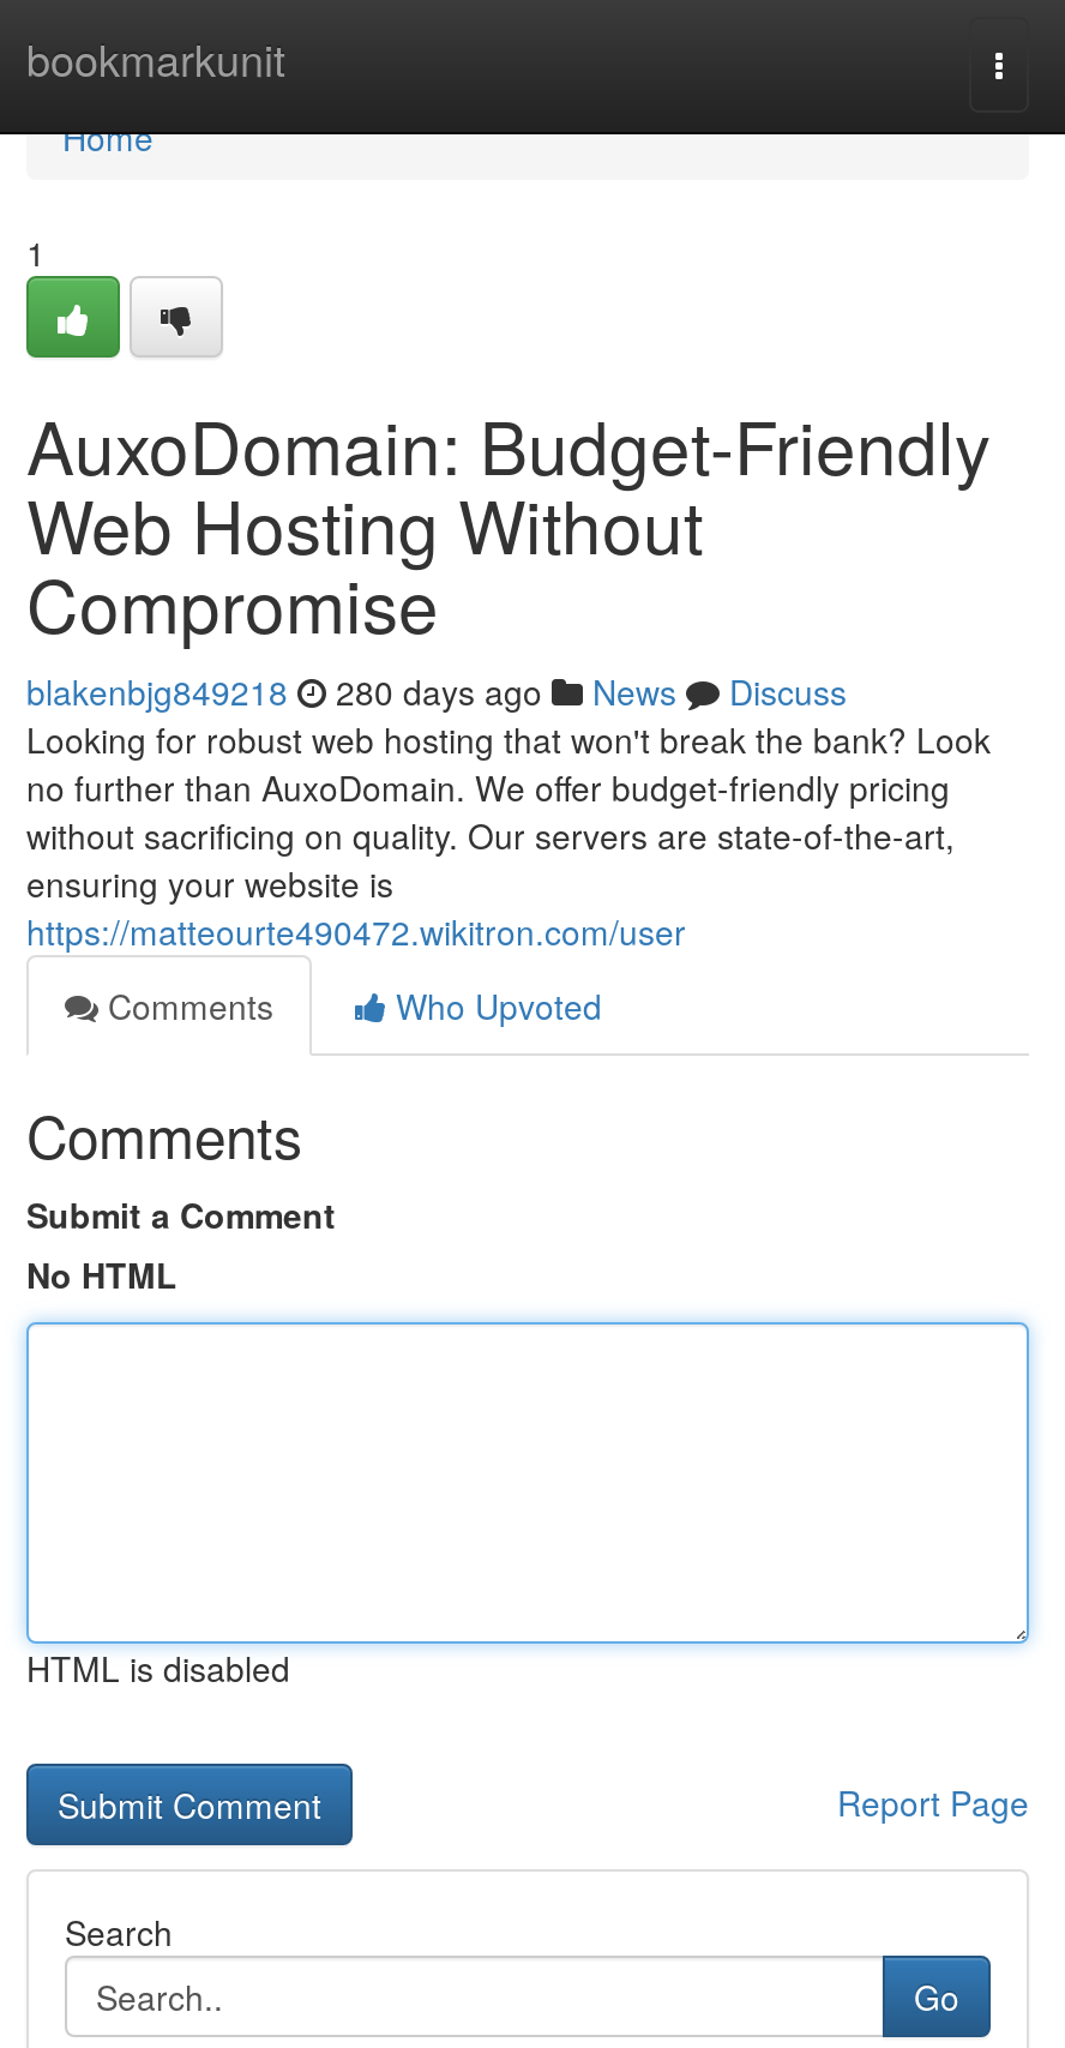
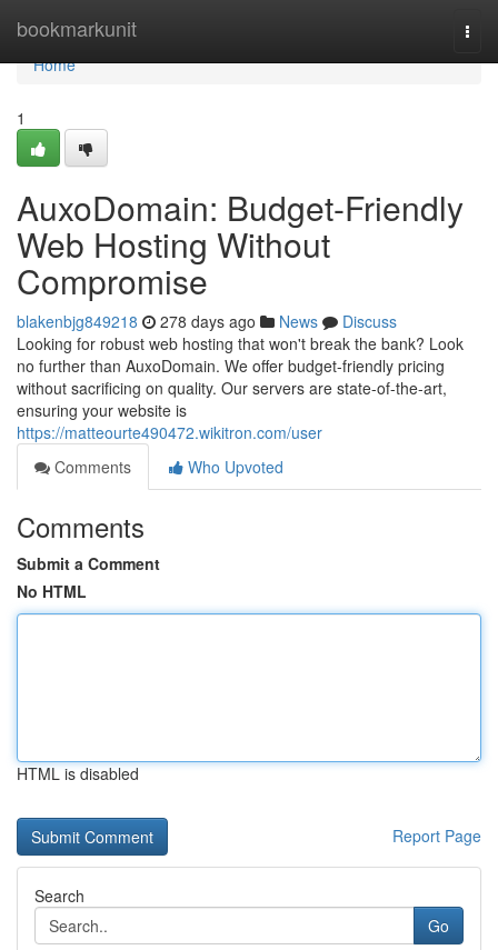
[26,667,847,715] blakenbjg849218 280 days ago News Discuss -> [17,310,397,332] blakenbjg849218 278 days ago News Discuss

